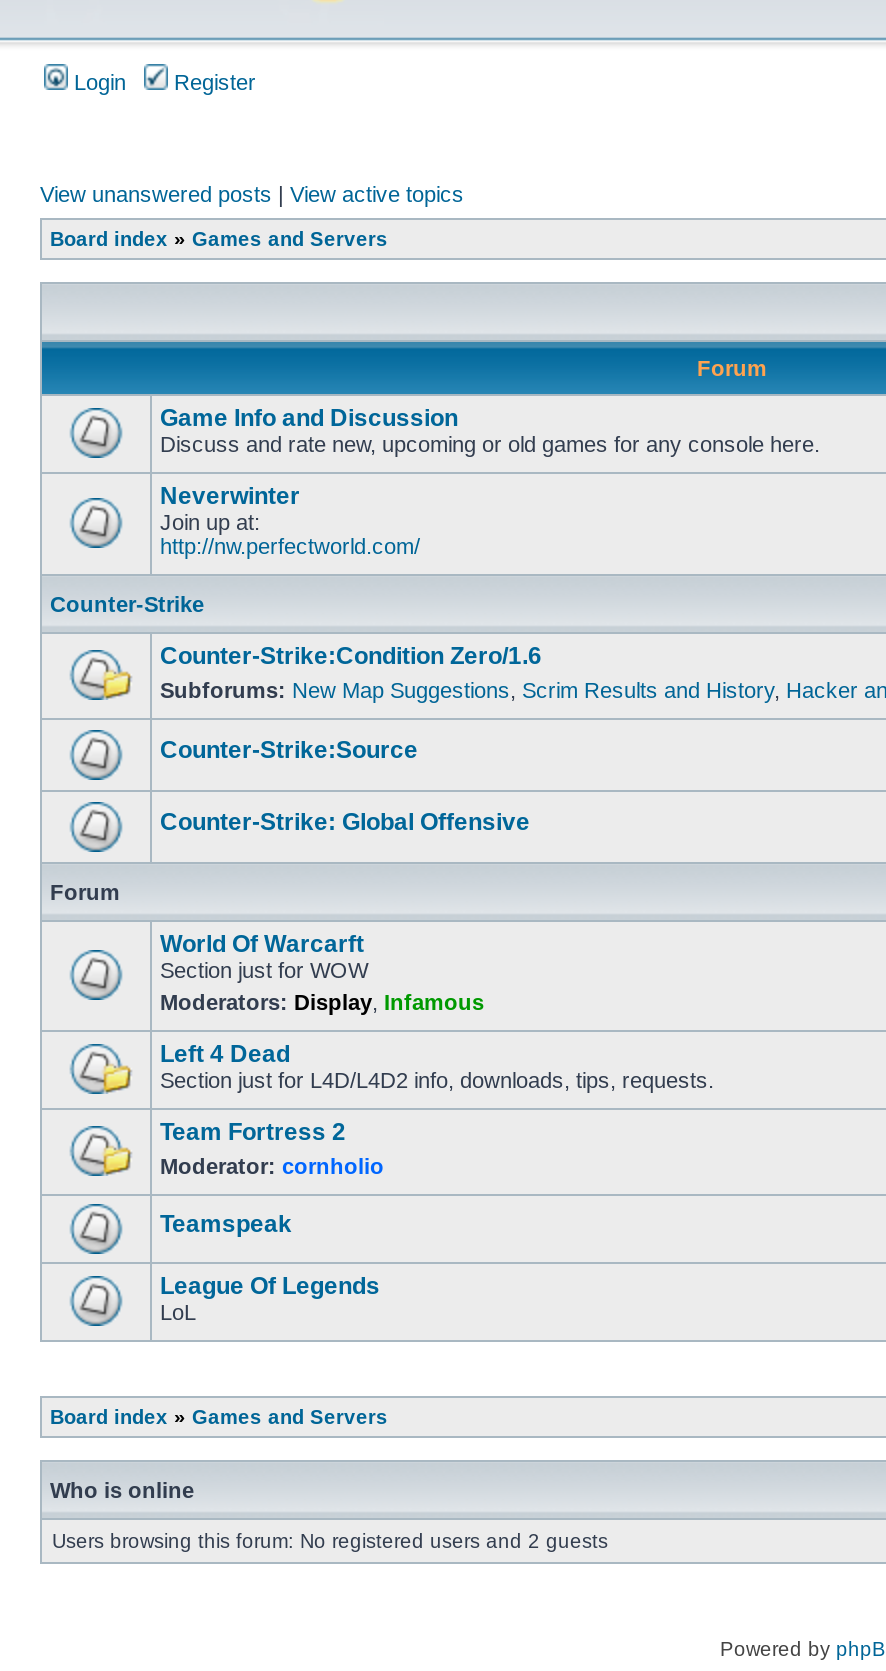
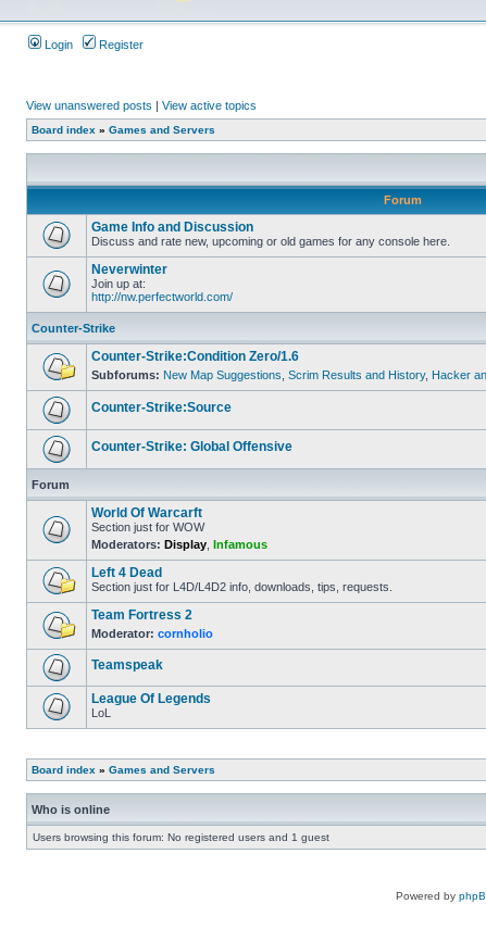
[52,1530,608,1552] Users browsing this forum: No registered users and 2 guests -> [33,831,329,843] Users browsing this forum: No registered users and 1 guest

